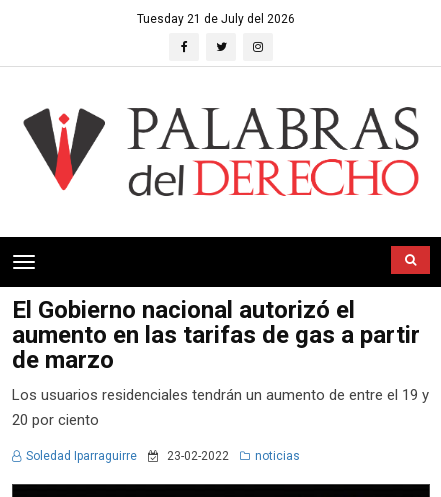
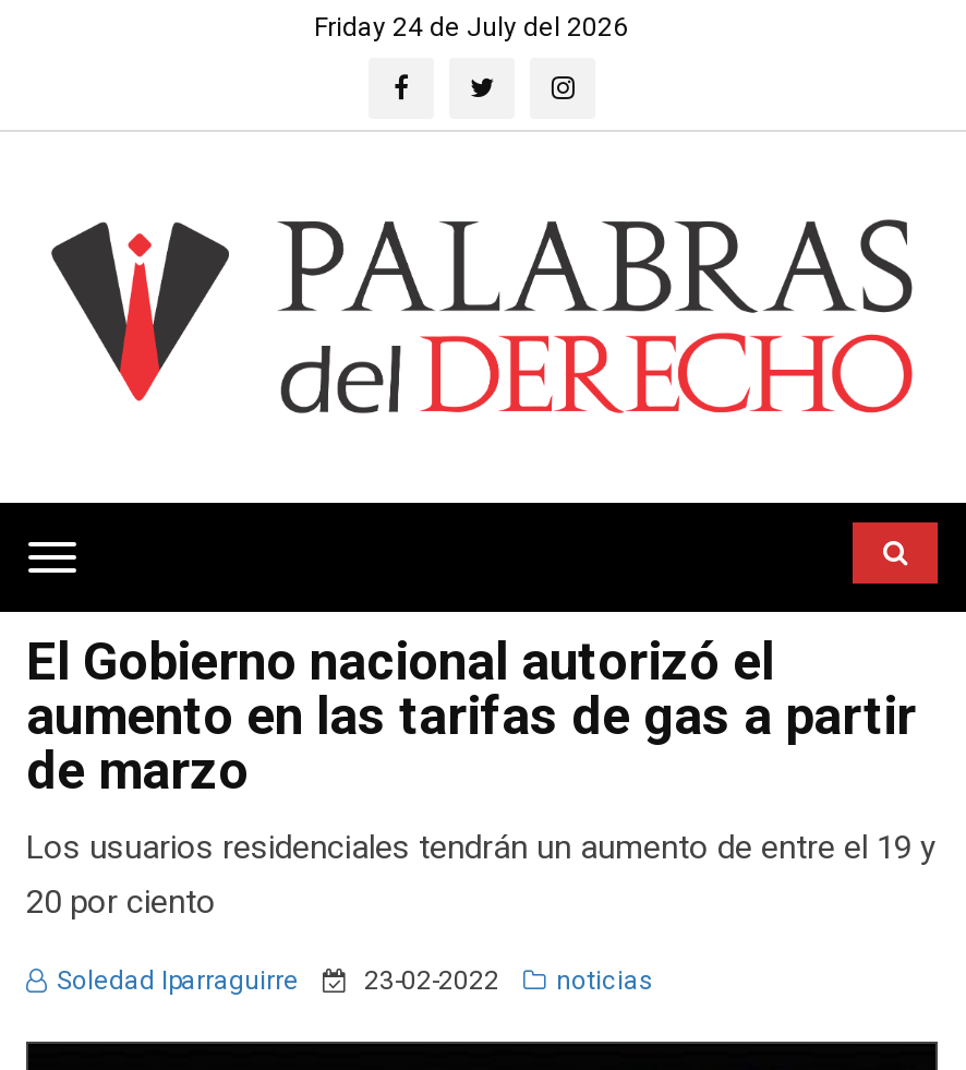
[137,12,295,26] Tuesday 21 de July del 2026 -> [314,12,628,43] Friday 24 de July del 2026

